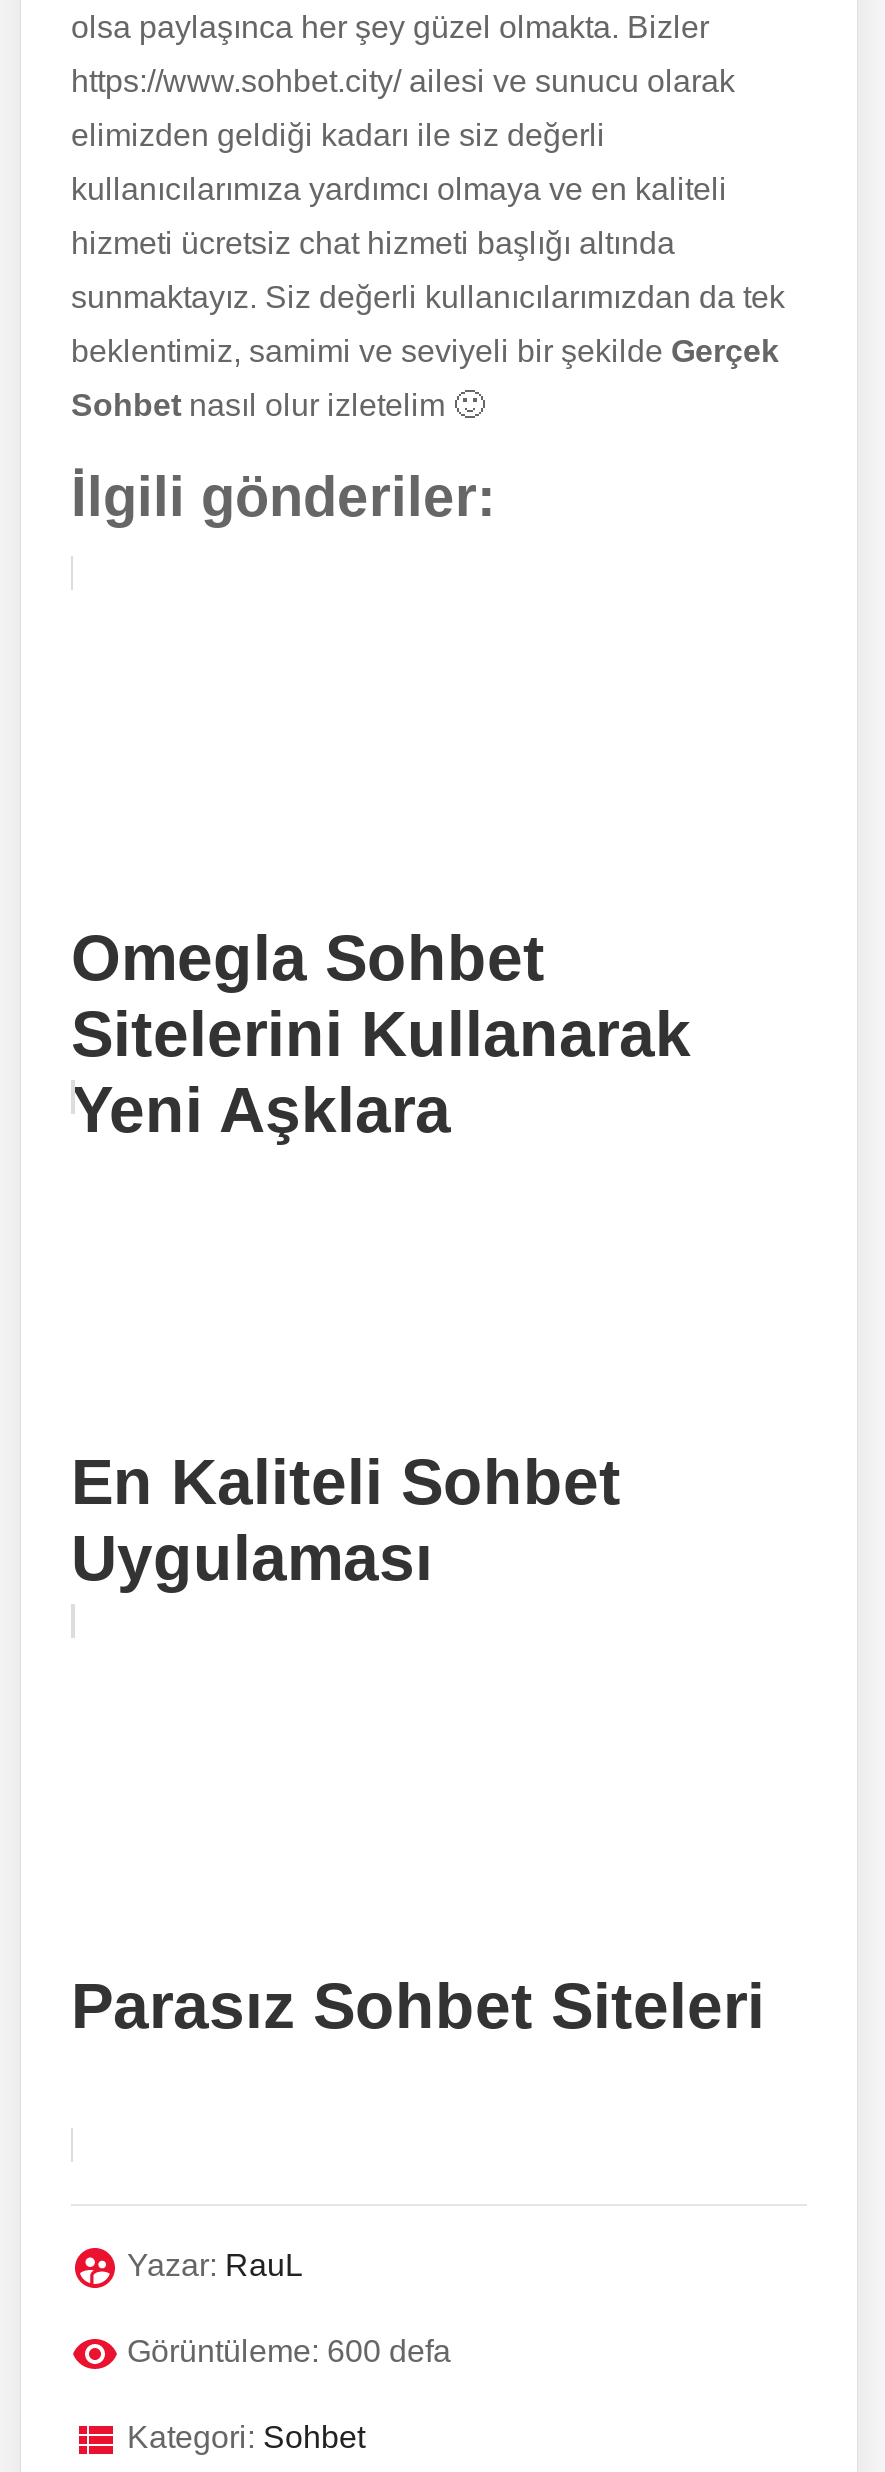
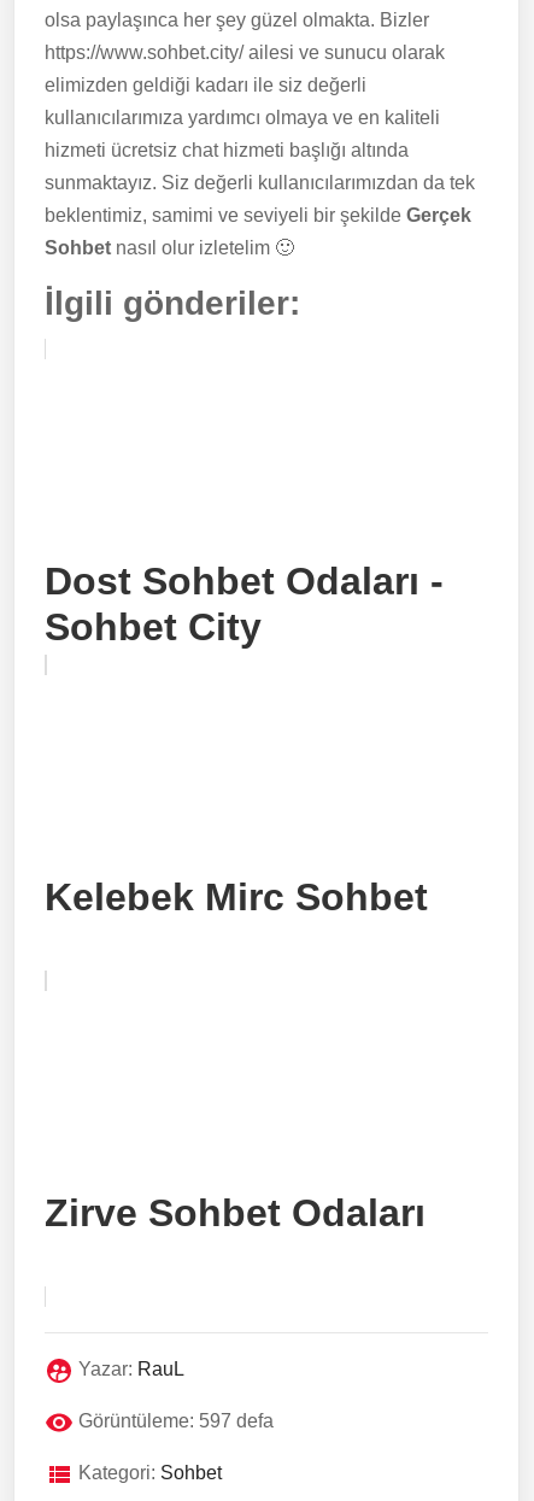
[71,922,691,1146] Omegla Sohbet | Sitelerini Kullanarak | Yeni Aşklara -> [45,559,444,649] Dost Sohbet Odaları - | Sohbet City
[71,1446,621,1594] En Kaliteli Sohbet | Uygulaması -> [45,875,428,919] Kelebek Mirc Sohbet
[71,1970,765,2042] Parasız Sohbet Siteleri -> [45,1191,426,1235] Zirve Sohbet Odaları
[119,2334,451,2368] Görüntüleme: 600 defa -> [74,1411,274,1431] Görüntüleme: 597 defa

